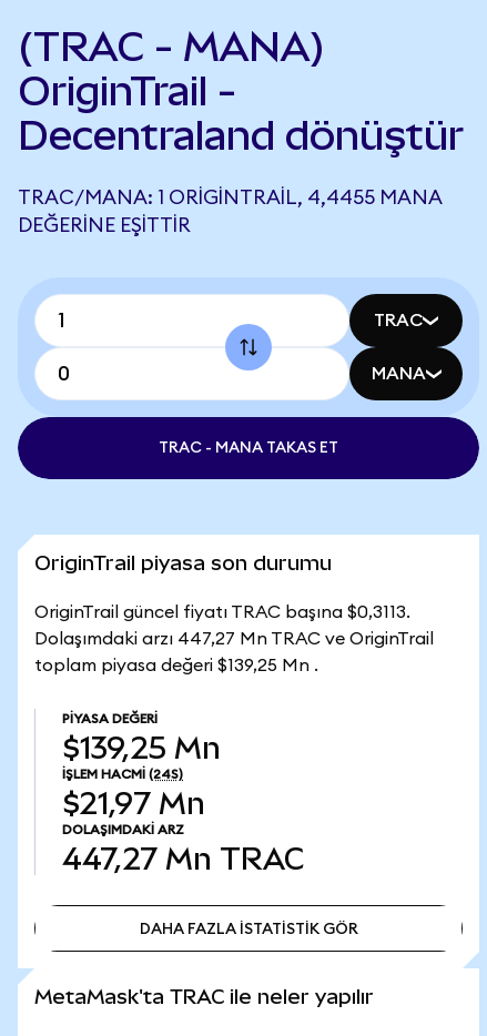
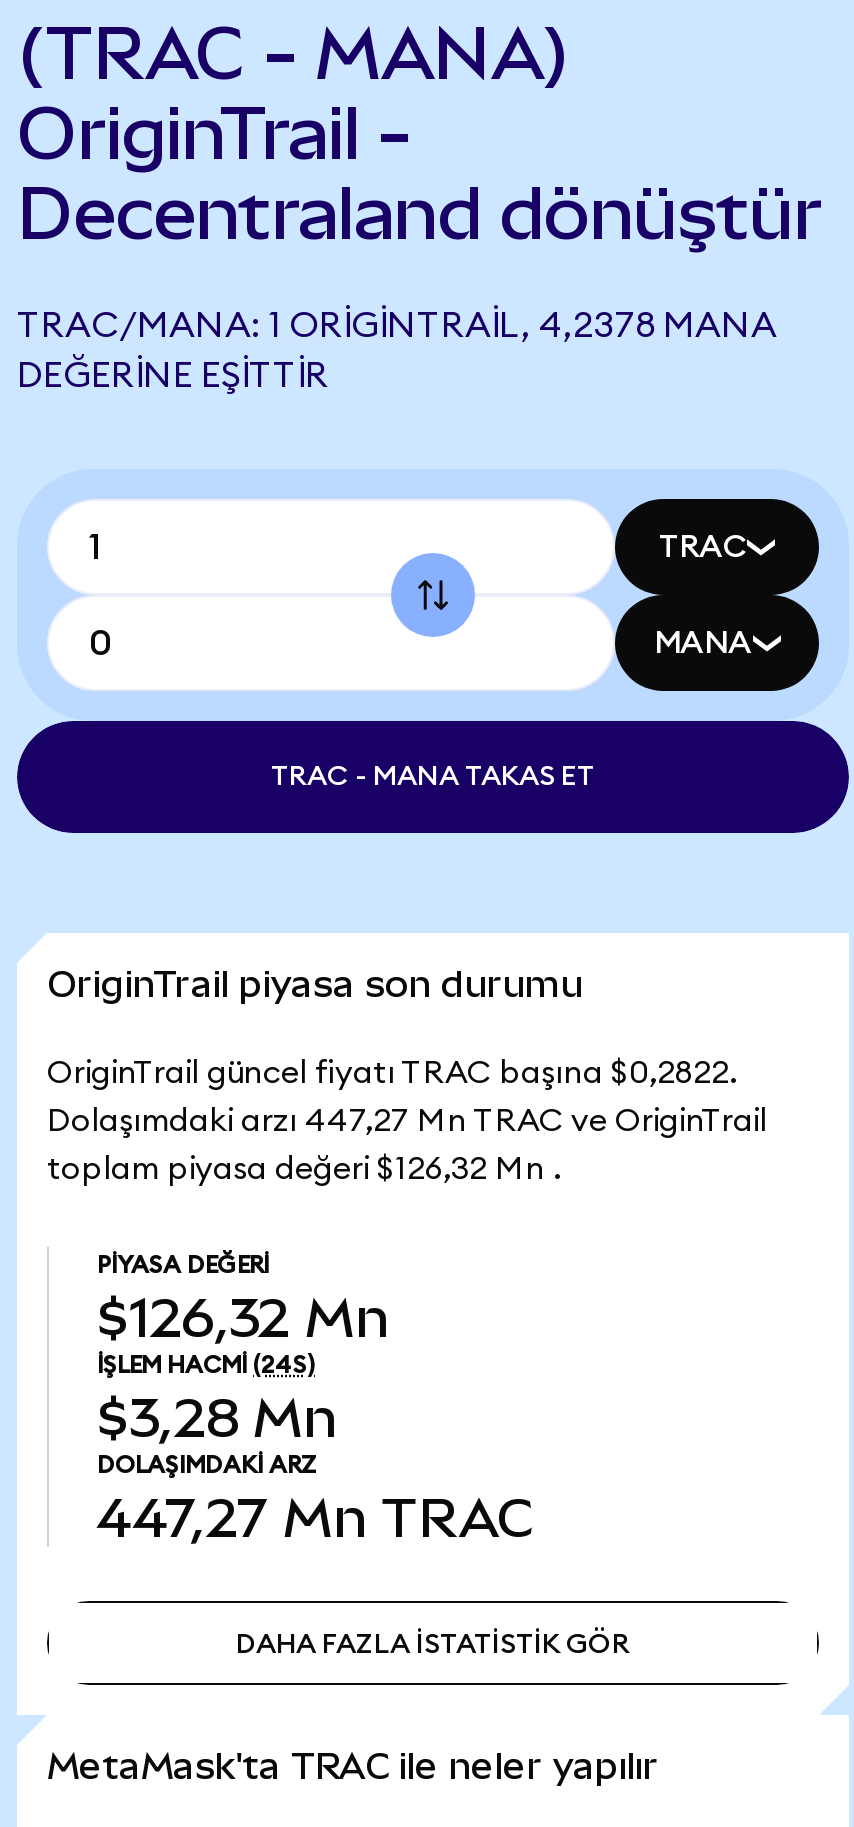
[18,187,442,207] TRAC/MANA: 1 ORIGINTRAIL, 4,4455 MANA -> [17,307,775,343] TRAC/MANA: 1 ORIGINTRAIL, 4,2378 MANA
[34,603,410,621] OriginTrail güncel fiyatı TRAC başına $0,3113. -> [47,1057,737,1089] OriginTrail güncel fiyatı TRAC başına $0,2822.
[34,657,318,674] toplam piyasa değeri $139,25 Mn . -> [47,1153,561,1185] toplam piyasa değeri $126,32 Mn .
[62,731,221,765] $139,25 Mn -> [97,1287,389,1349] $126,32 Mn
[62,786,205,821] $21,97 Mn -> [97,1387,337,1449] $3,28 Mn

